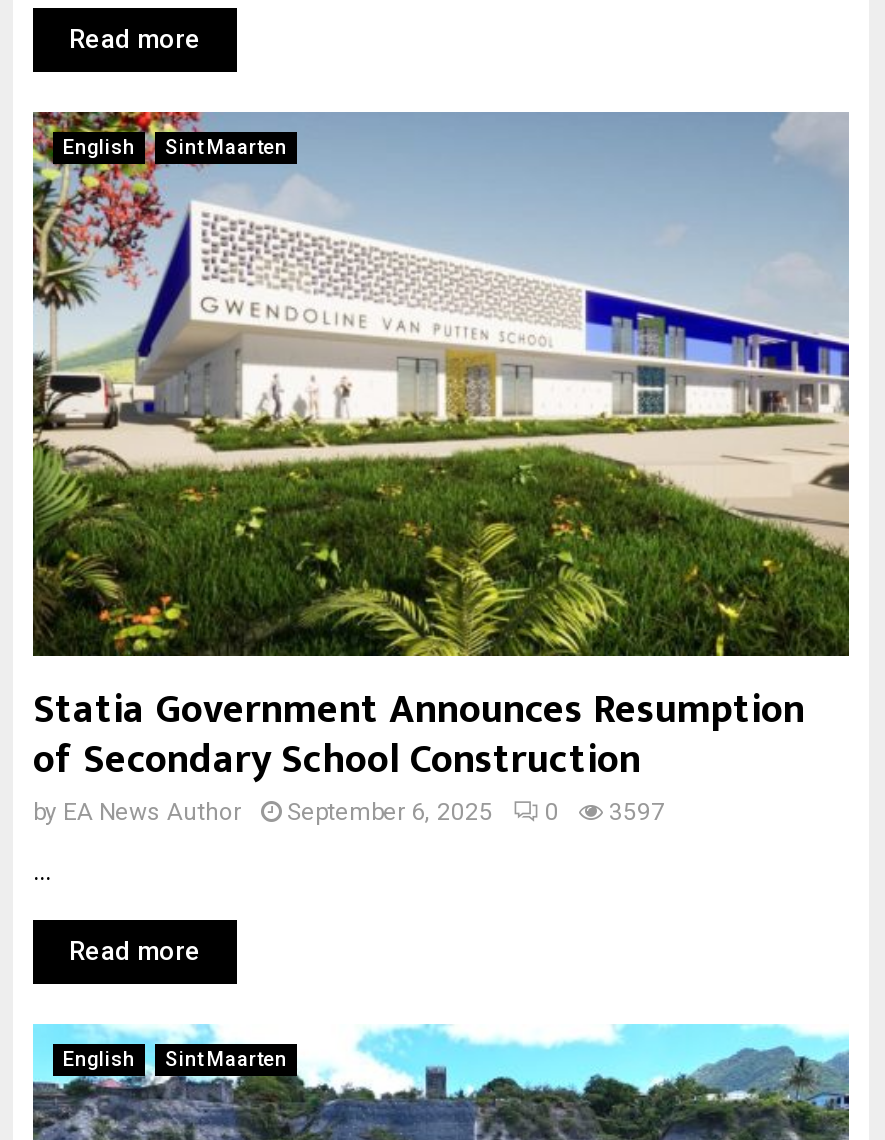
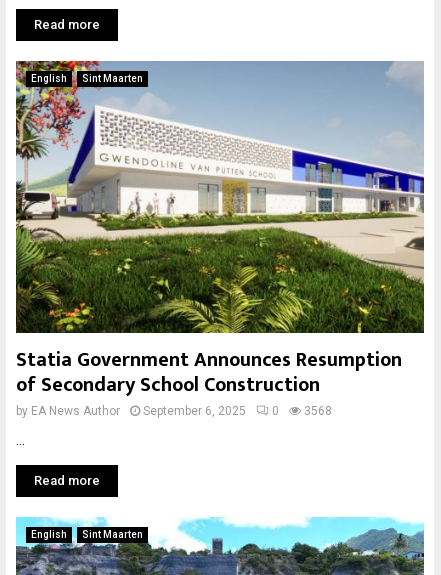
[33,798,665,826] by EA News Author September 6, 2025 0 3597 -> [16,404,332,418] by EA News Author September 6, 2025 0 3568

